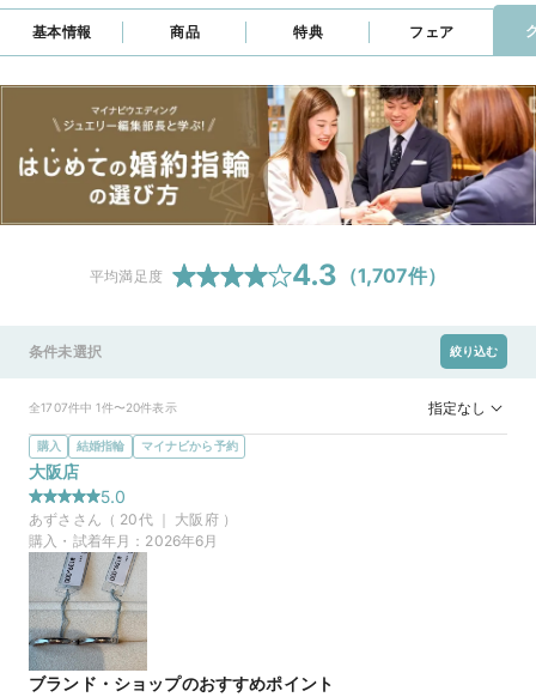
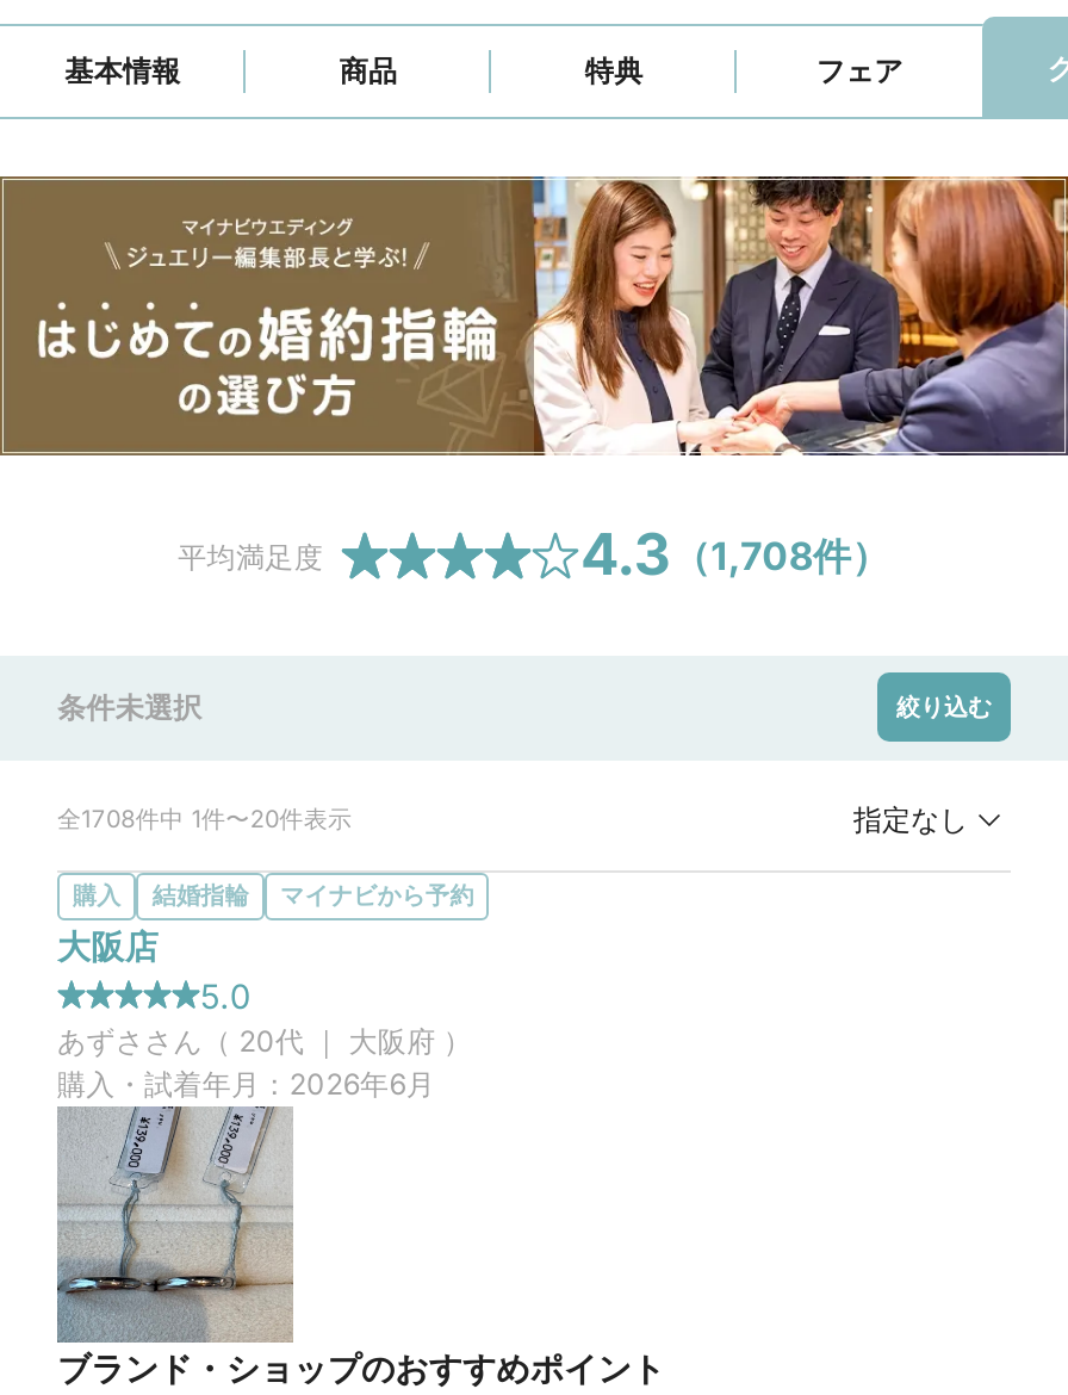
[292,257,446,292] 4.3（1,707件） -> [580,519,890,589] 4.3（1,708件）
[29,400,177,415] 全1707件中 1件〜20件表示 -> [57,804,352,833] 全1708件中 1件〜20件表示

